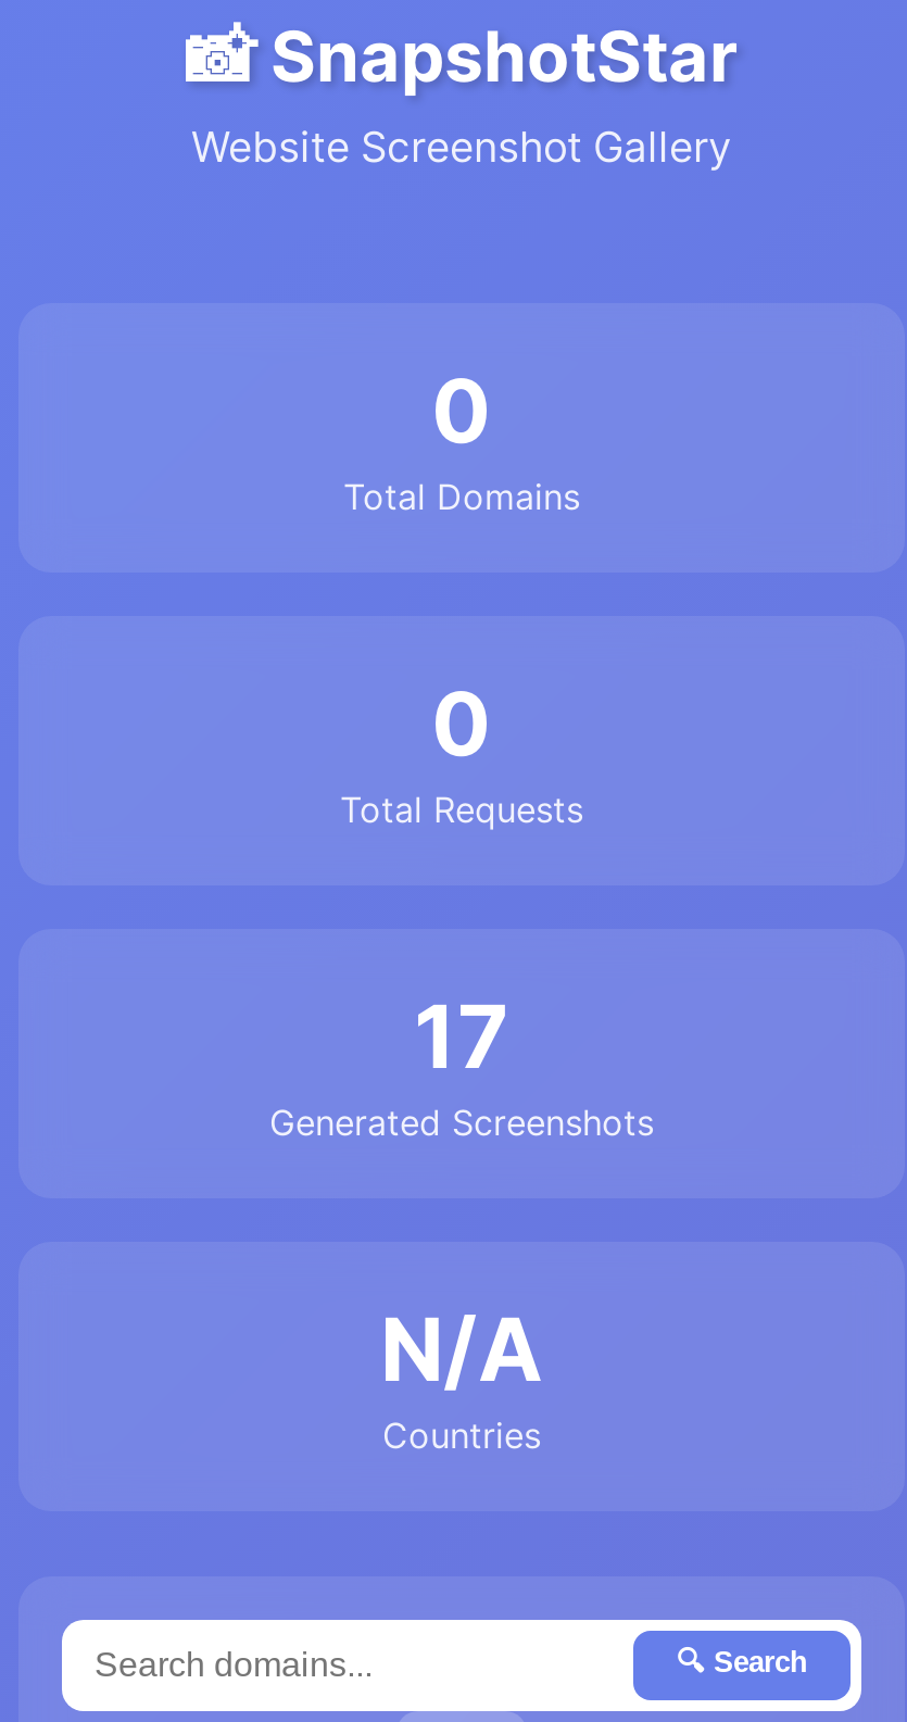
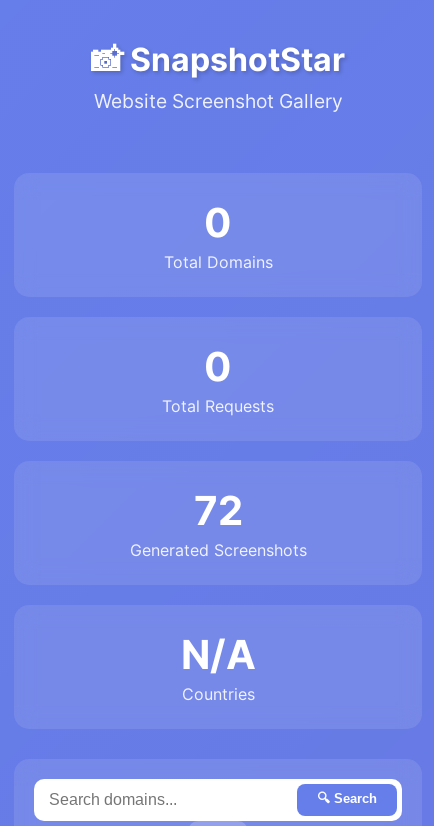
[414,983,509,1090] 17 -> [193,486,242,535] 72

